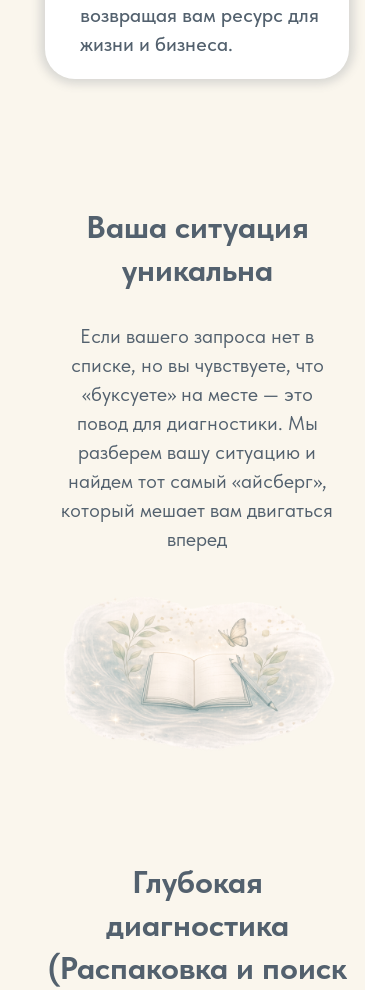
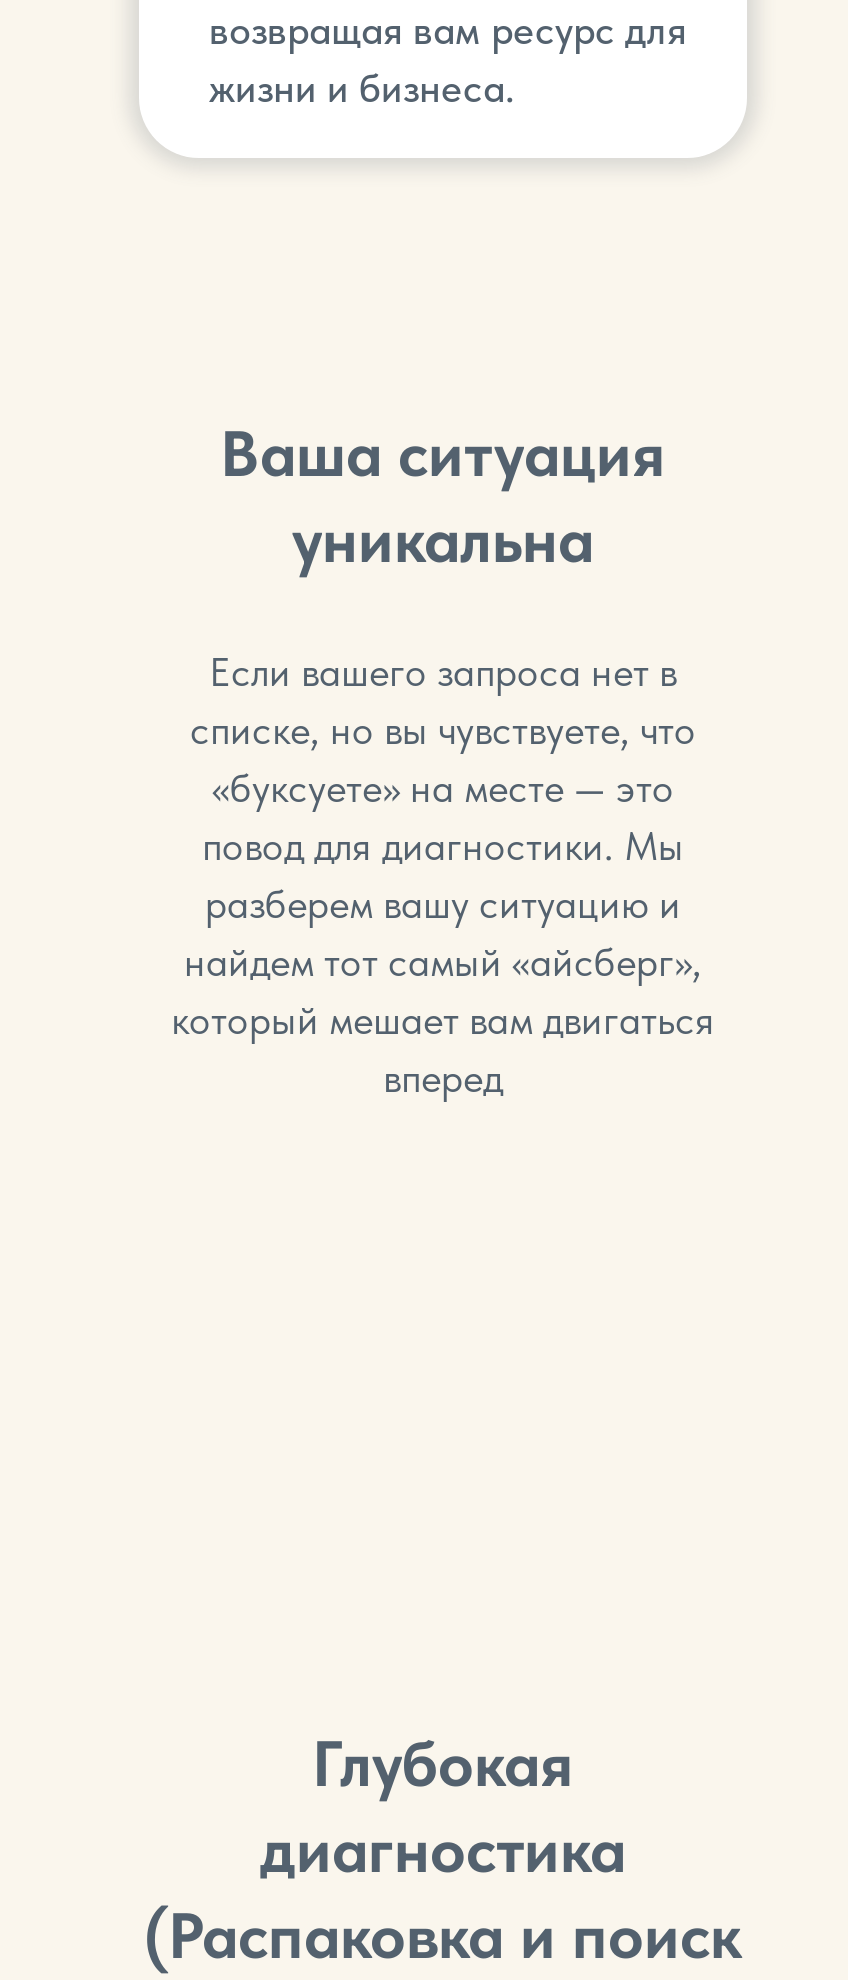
[73,614,314,740] [image] -> none

